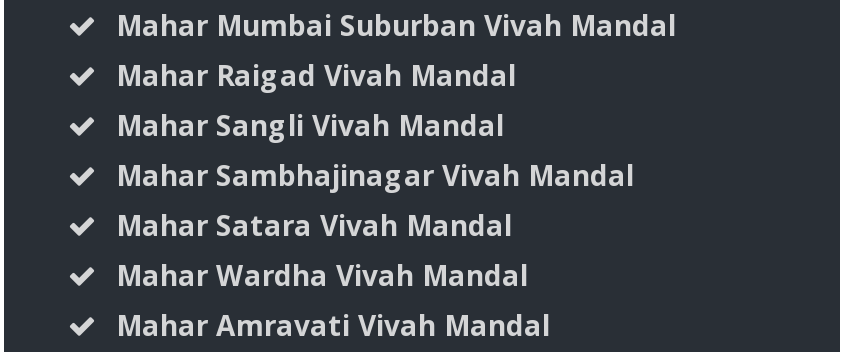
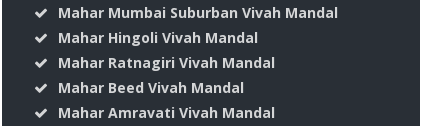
[116,56,634,294] Mahar Raigad Vivah Mandal | Mahar Sangli Vivah Mandal | Mahar Sambhajinagar Vivah Mandal | Mahar Satara Vivah Mandal | Mahar Wardha Vivah Mandal -> [58,28,275,97] Mahar Hingoli Vivah Mandal | Mahar Ratnagiri Vivah Mandal | Mahar Beed Vivah Mandal

